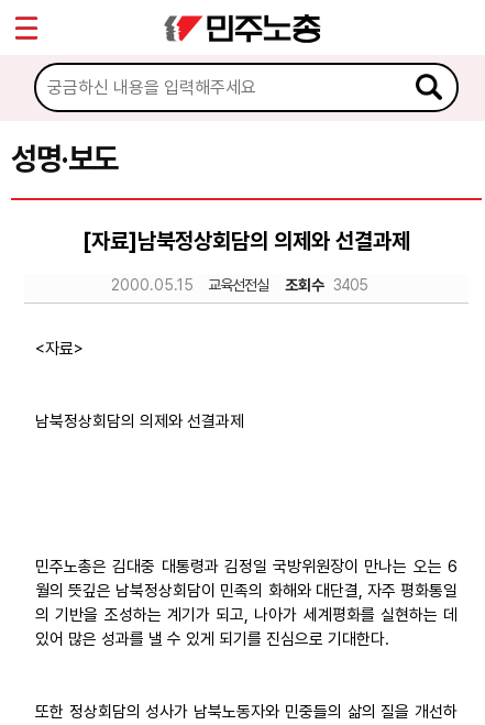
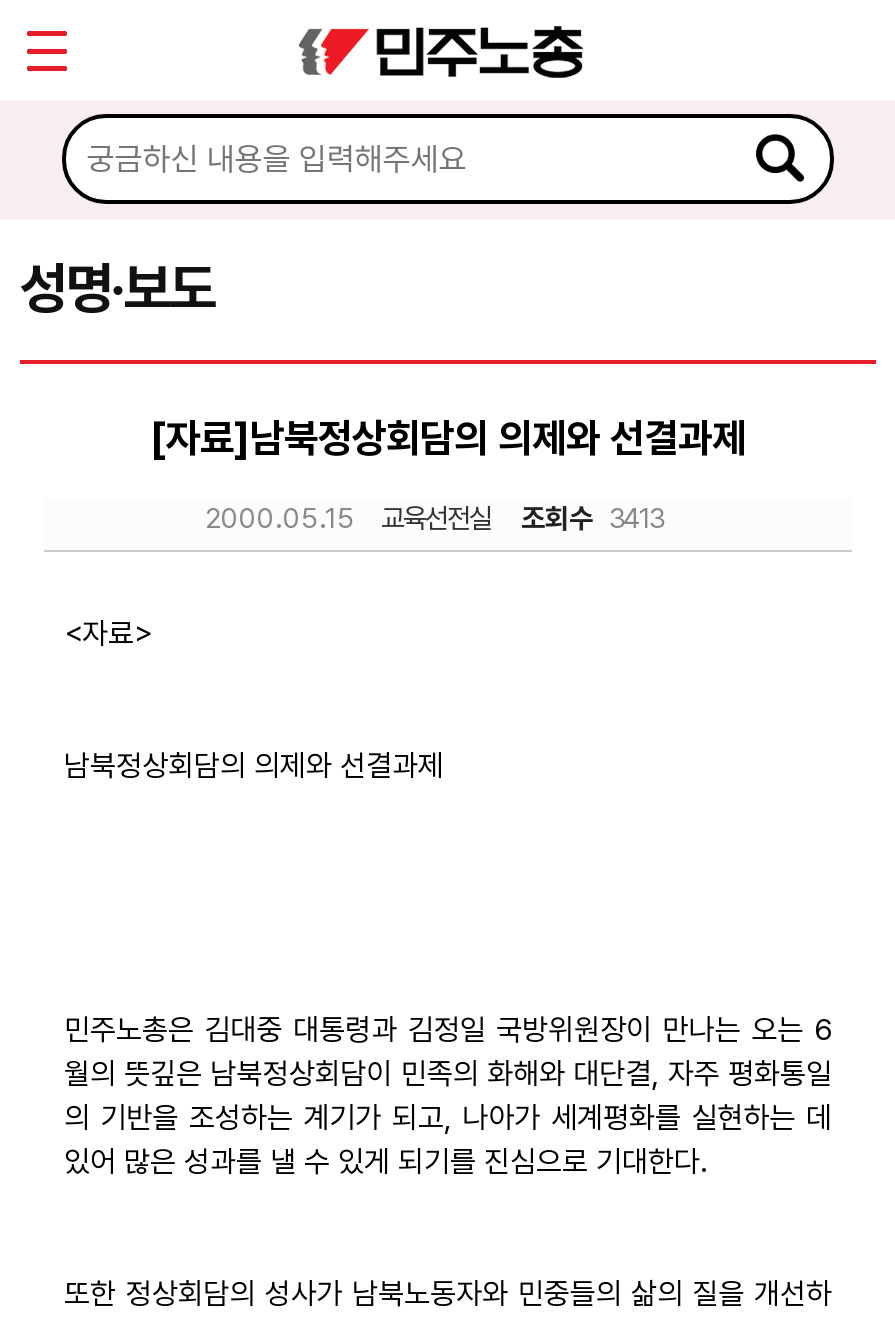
[284,276,367,294] 조회수 3405 -> [521,502,663,534] 조회수 3413

